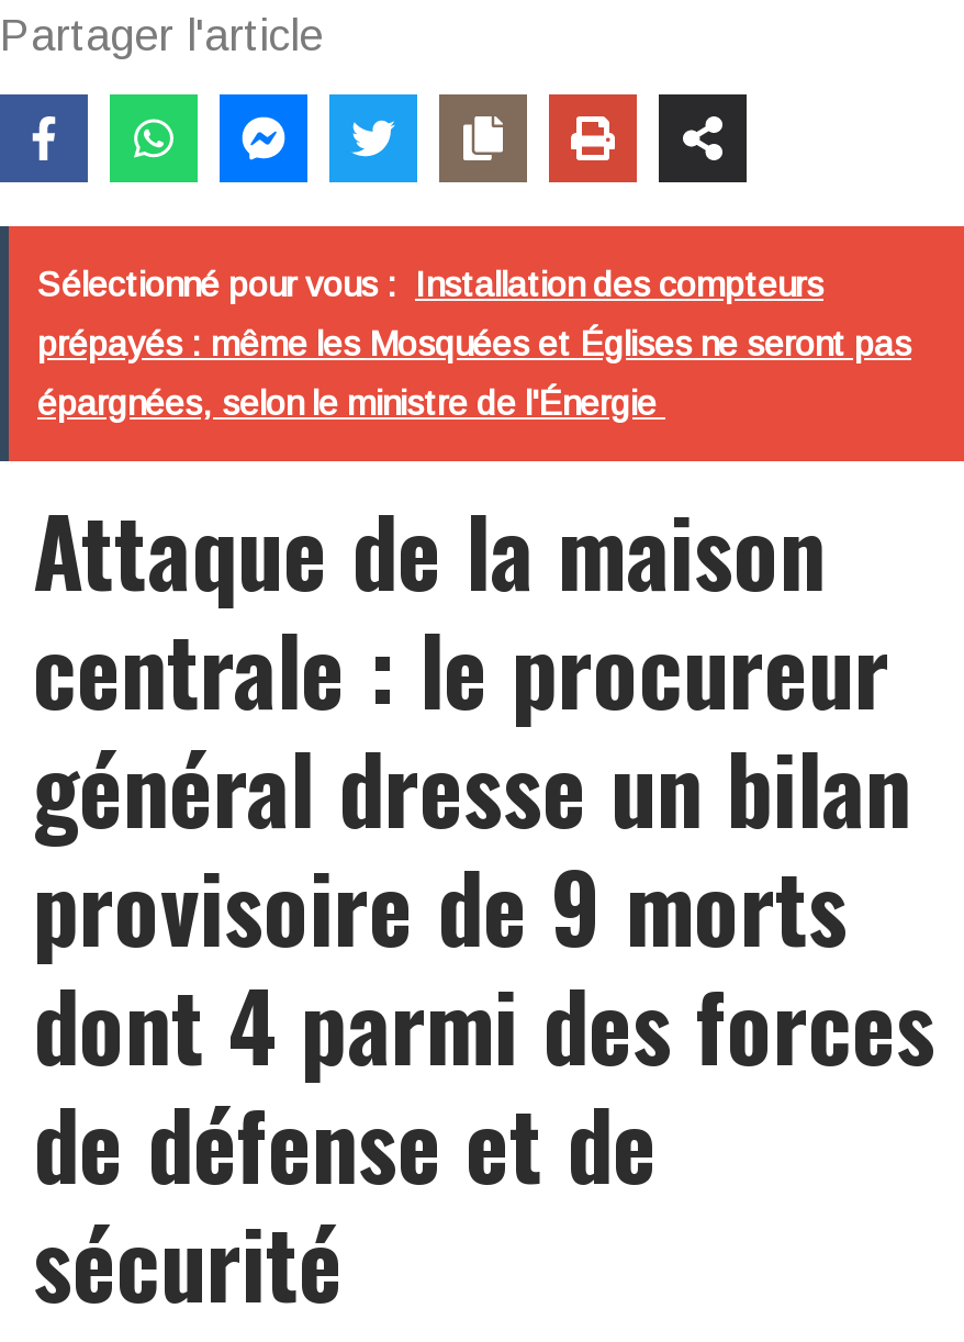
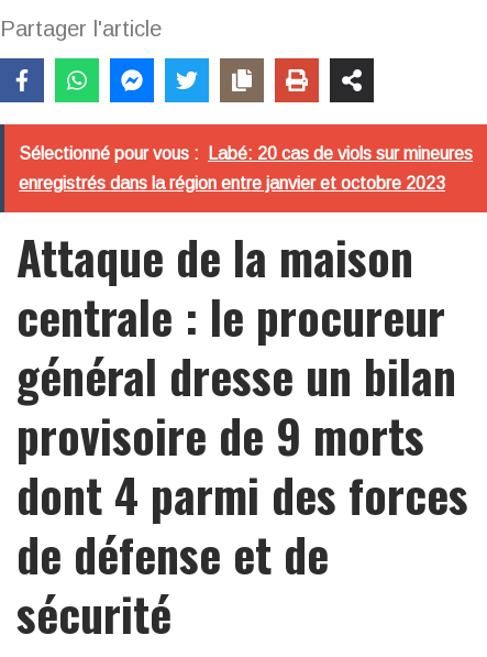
[37,266,911,422] Sélectionné pour vous : Installation des compteurs | prépayés : même les Mosquées et Églises ne seront pas | épargnées, selon le ministre de l'Énergie -> [19,144,473,192] Sélectionné pour vous : Labé: 20 cas de viols sur mineures | enregistrés dans la région entre janvier et octobre 2023

